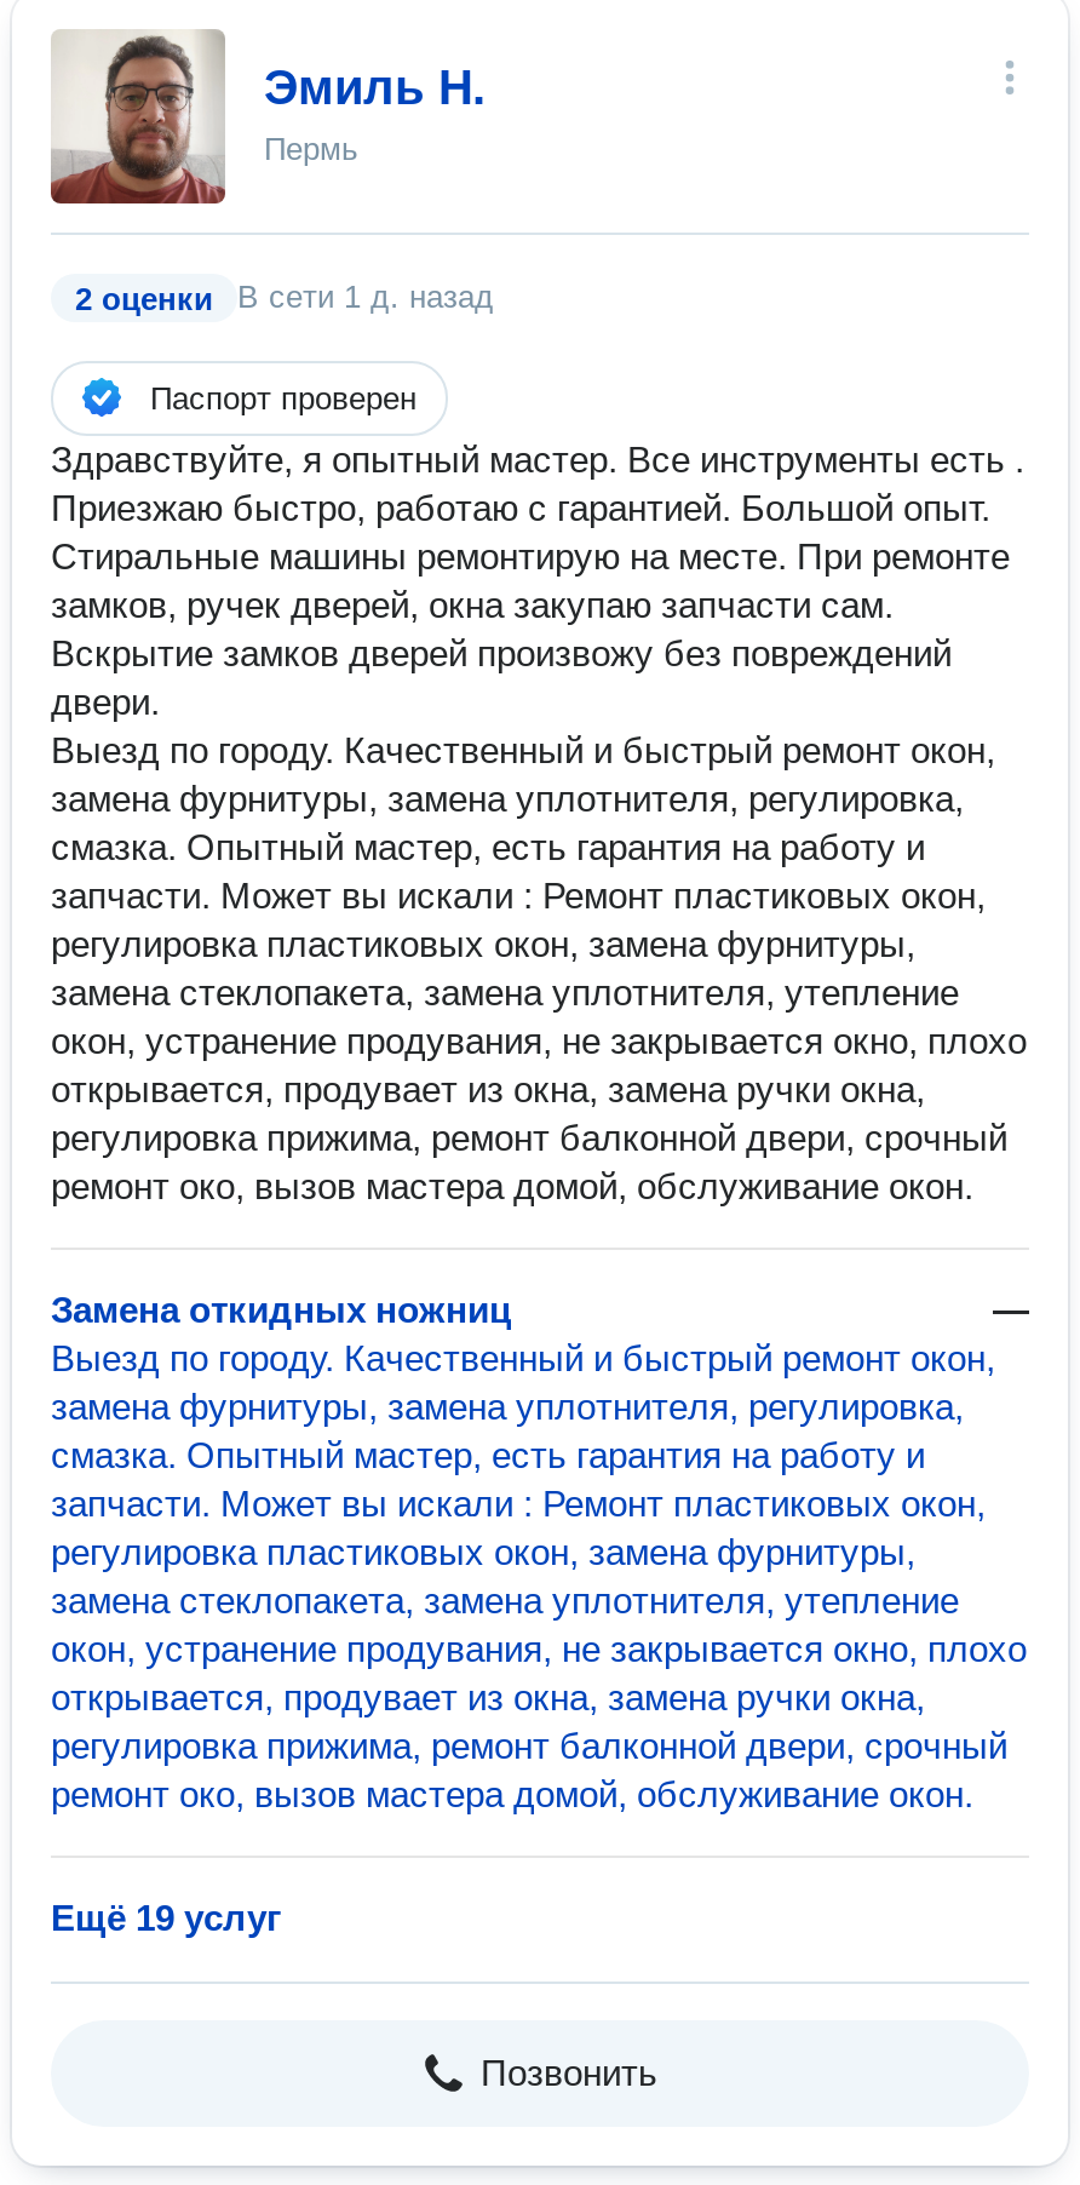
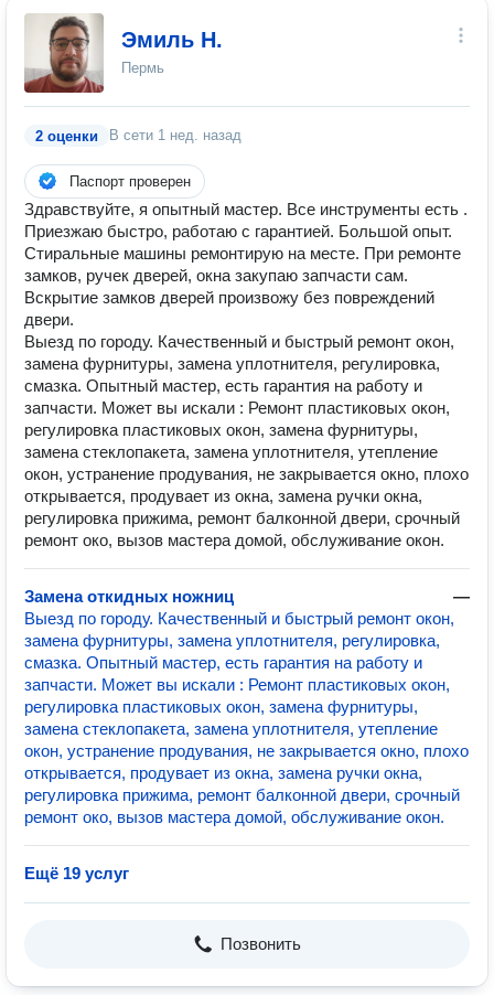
[237,279,494,315] В сети 1 д. назад -> [109,127,241,143] В сети 1 нед. назад

